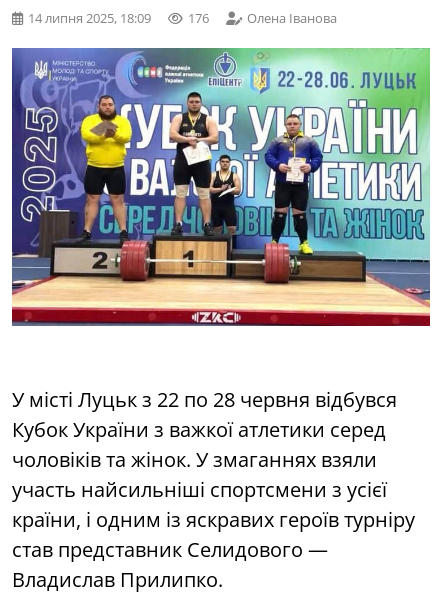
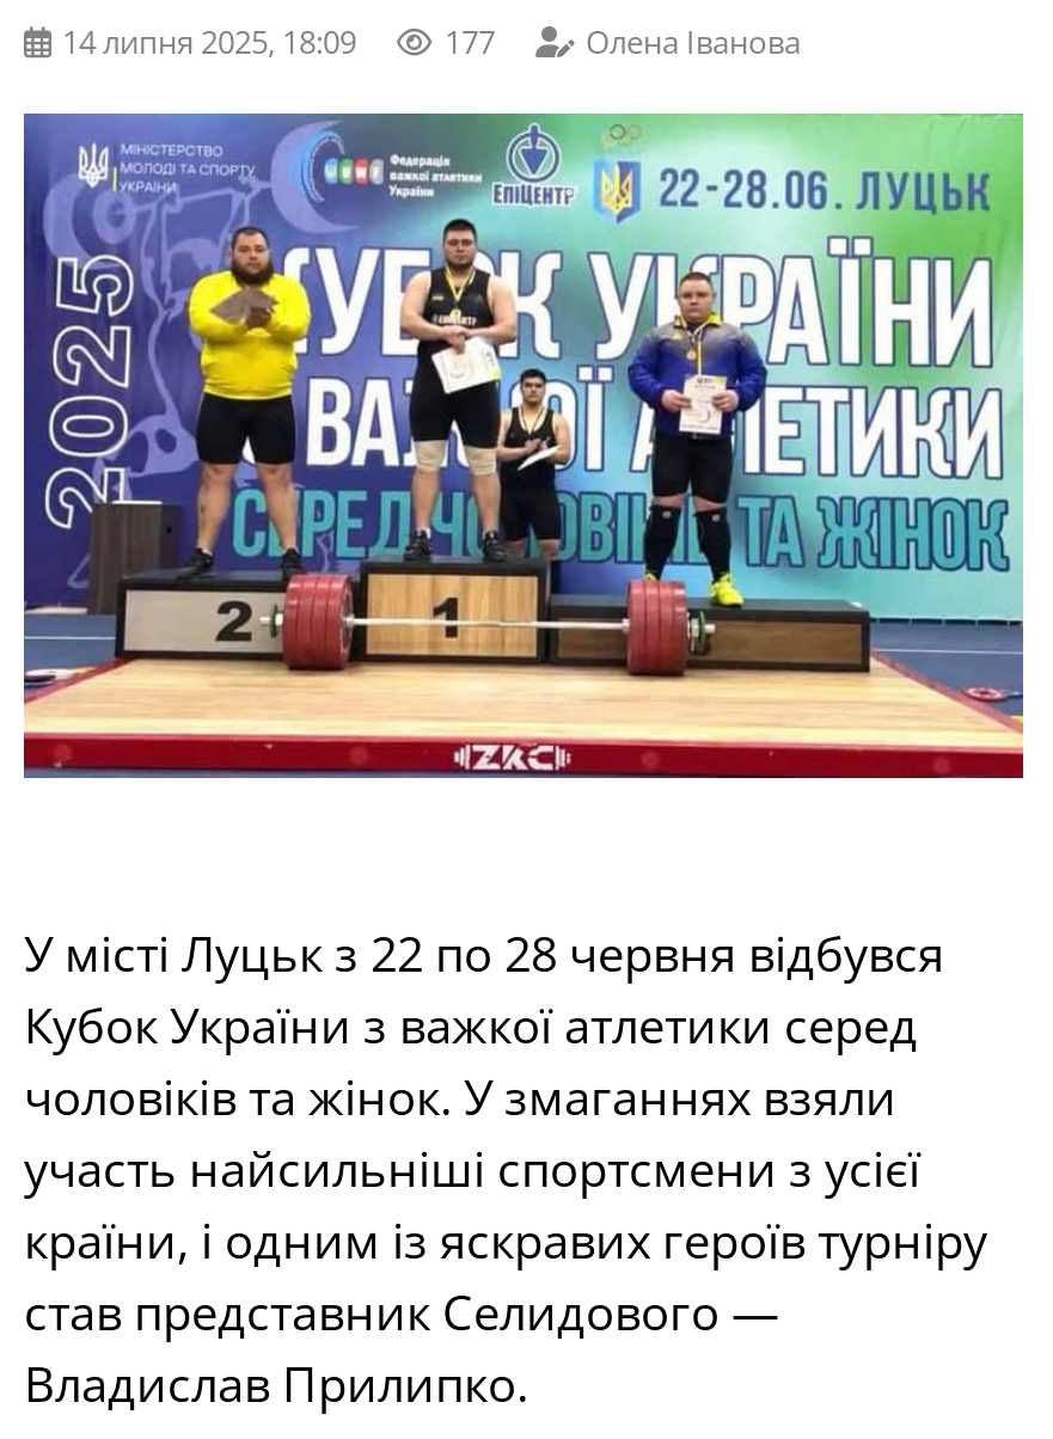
[188,9,209,27] 176 -> [445,20,495,63] 177

